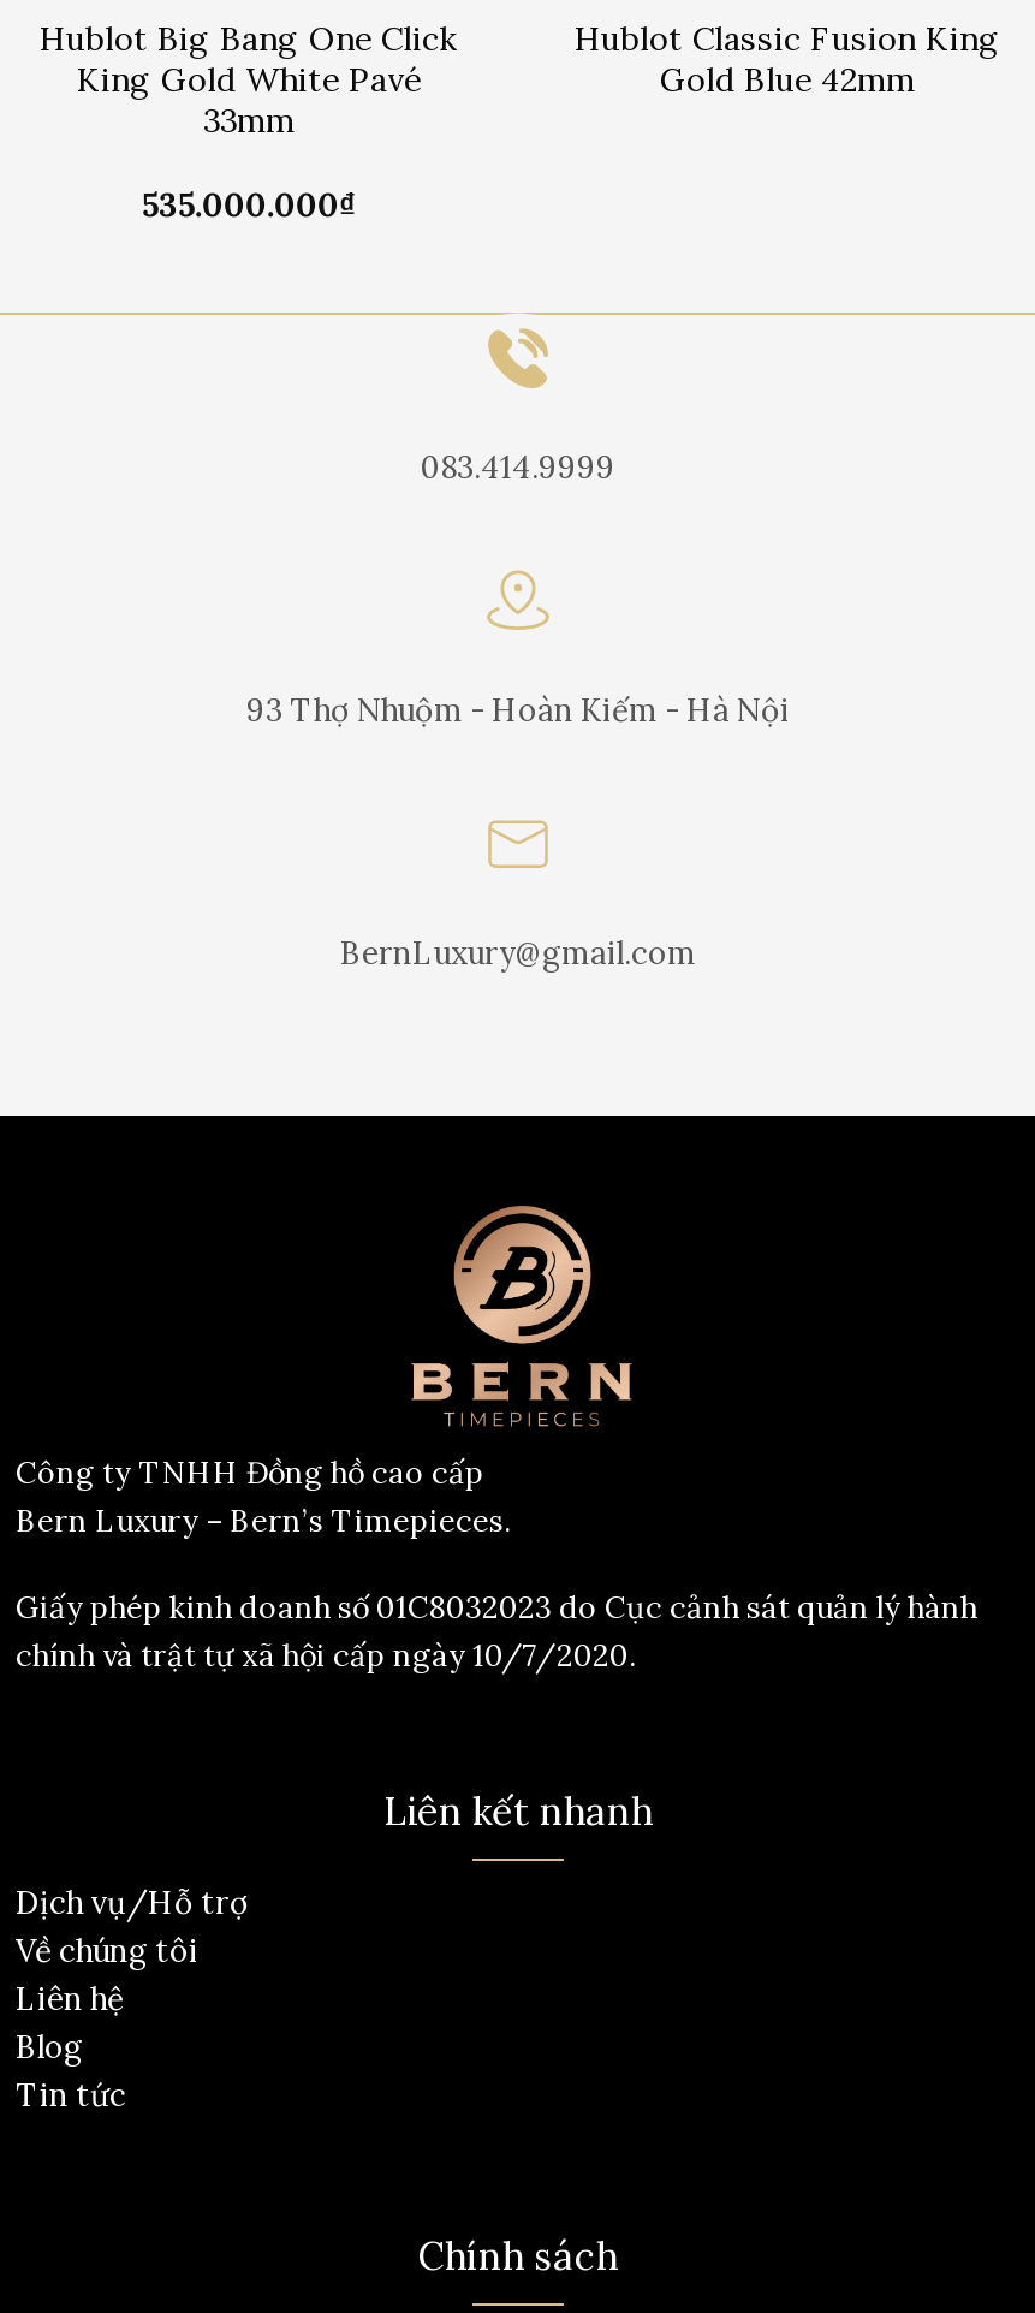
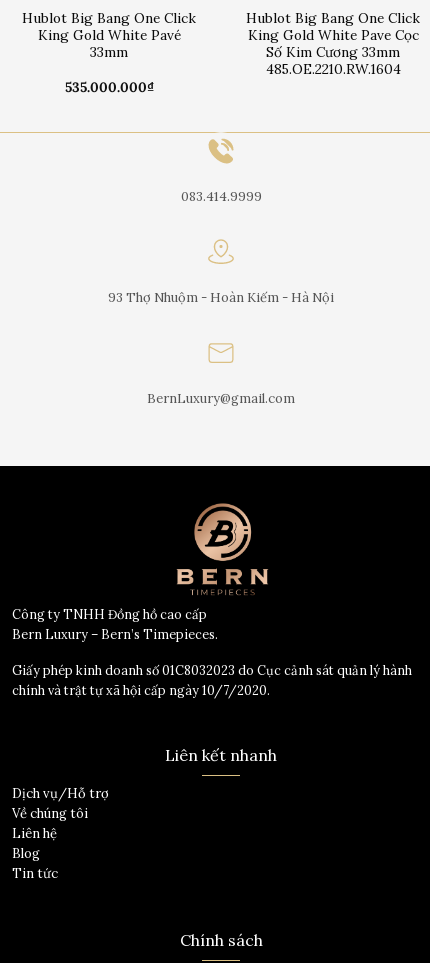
[575,16,1000,100] Hublot Classic Fusion King | Gold Blue 42mm -> [246,9,420,78] Hublot Big Bang One Click | King Gold White Pave Cọc | Số Kim Cương 33mm | 485.OE.2210.RW.1604

